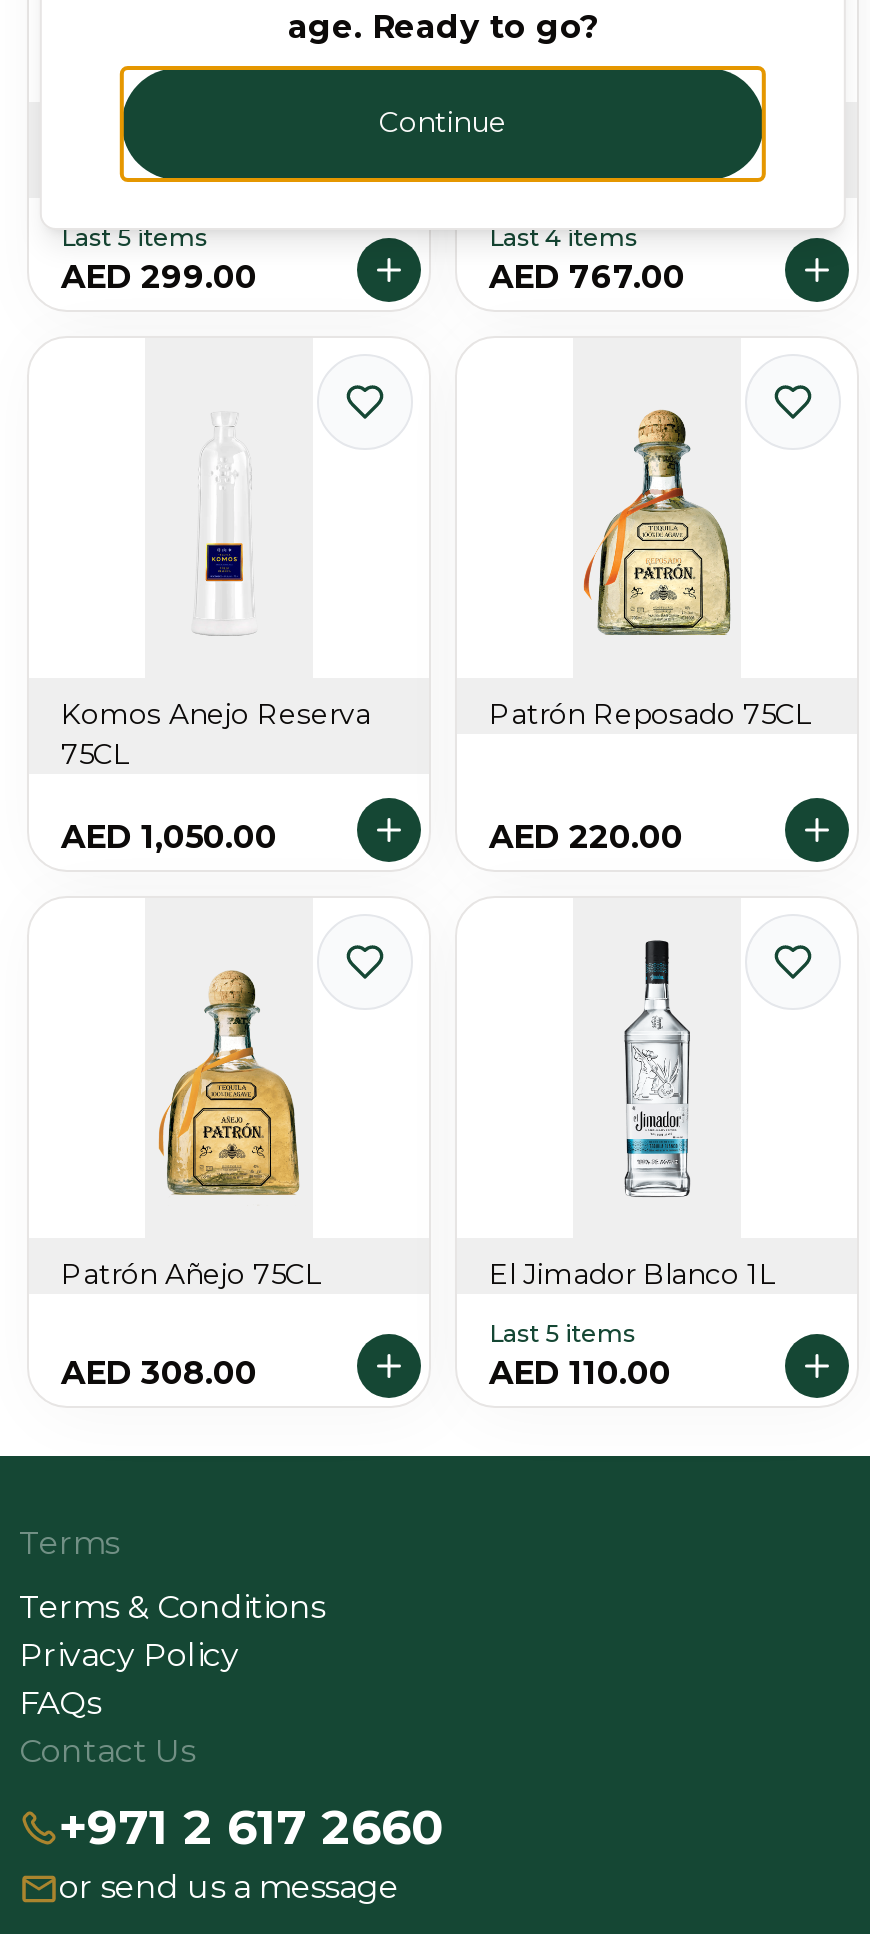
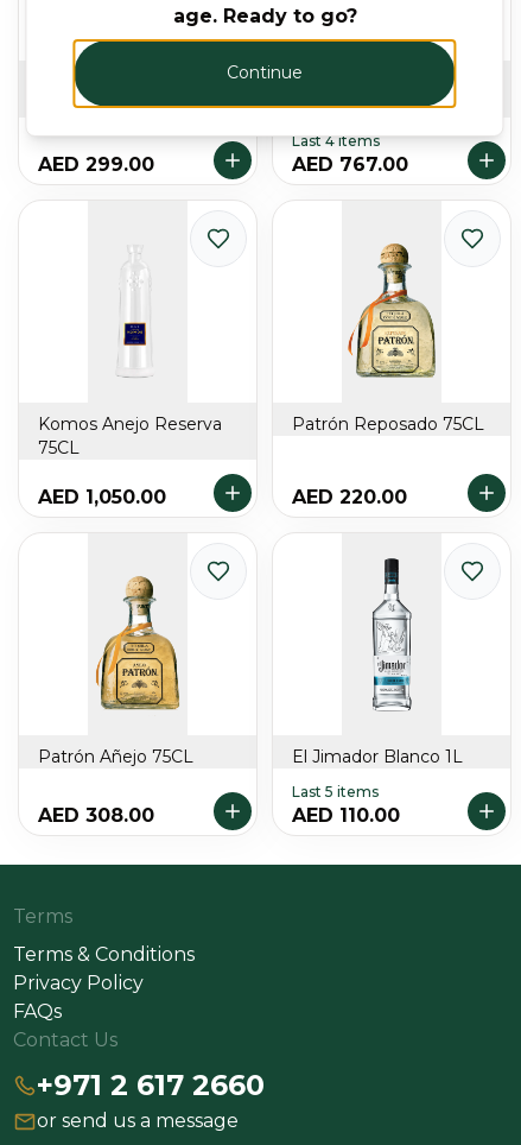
[61,222,207,252] Last 5 items -> none

